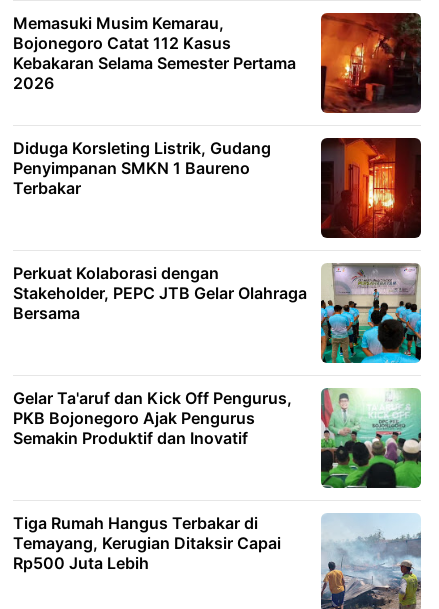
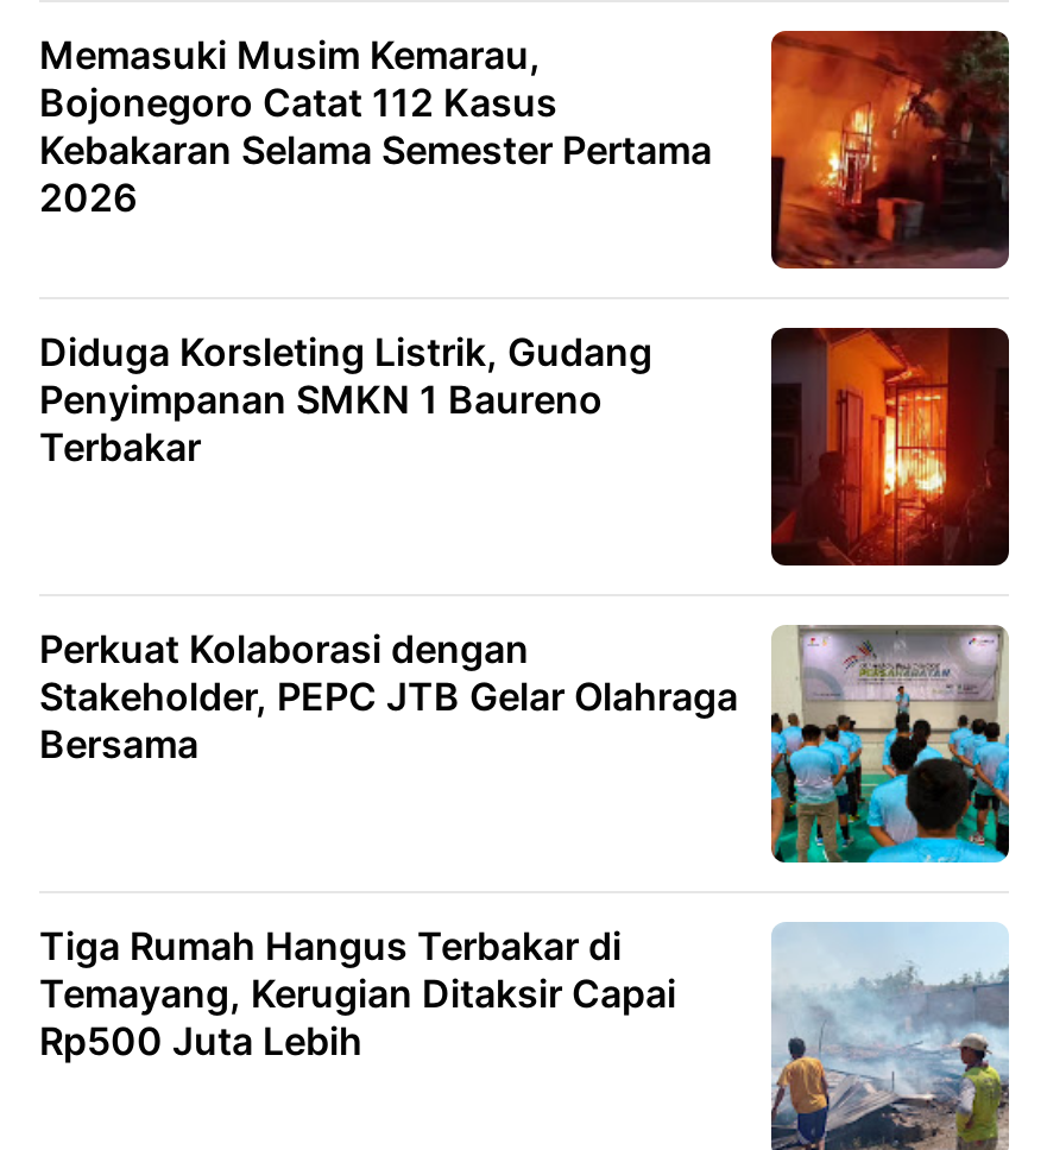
[13,387,422,489] [image] | Gelar Ta'aruf dan Kick Off Pengurus, | PKB Bojonegoro Ajak Pengurus | Semakin Produktif dan Inovatif -> none

